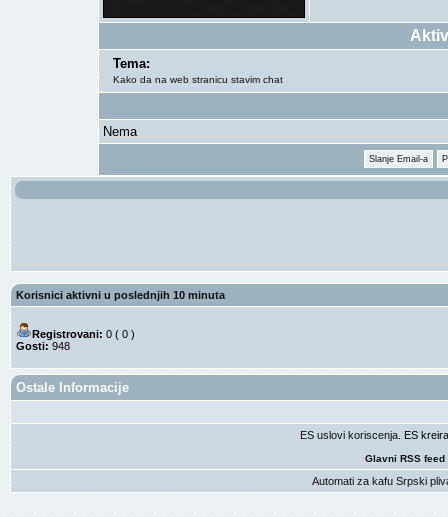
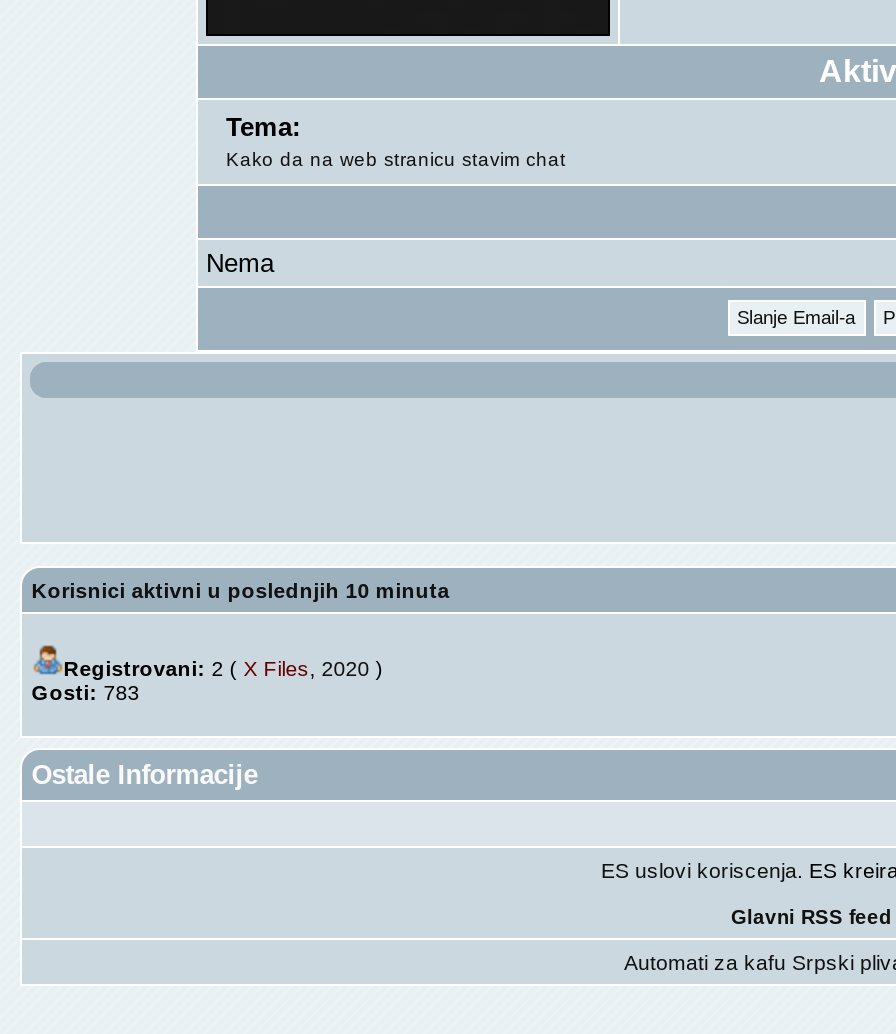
[32,328,135,340] Registrovani: 0 ( 0 ) -> [64,657,384,681] Registrovani: 2 (X Files, 2020)
[16,340,70,352] Gosti:948 -> [32,681,140,705] Gosti:783

